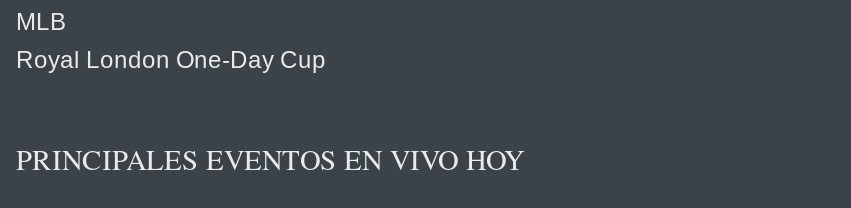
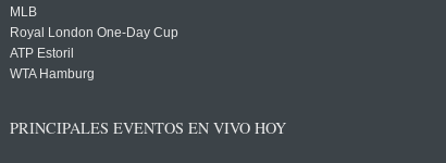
none -> [10,46,95,81] ATP Estoril | WTA Hamburg

